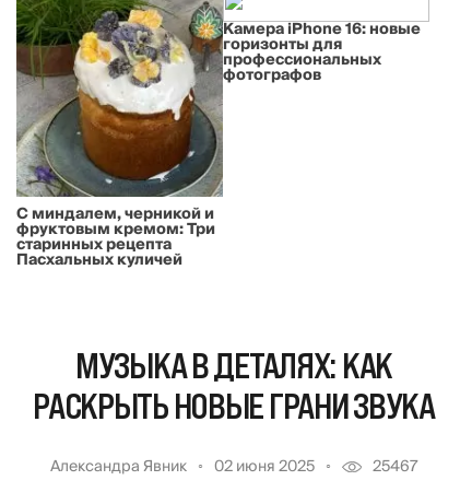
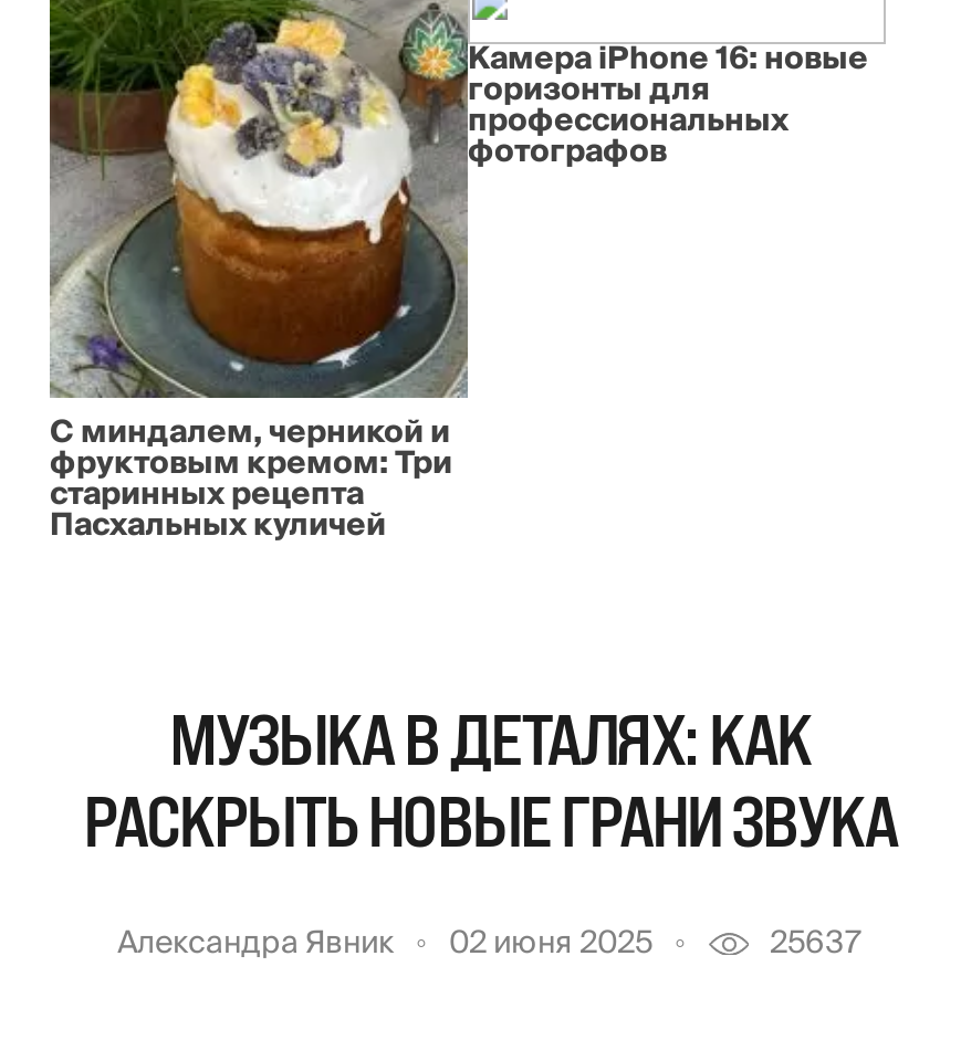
[372,454,418,480] 25467 -> [770,918,863,971] 25637

